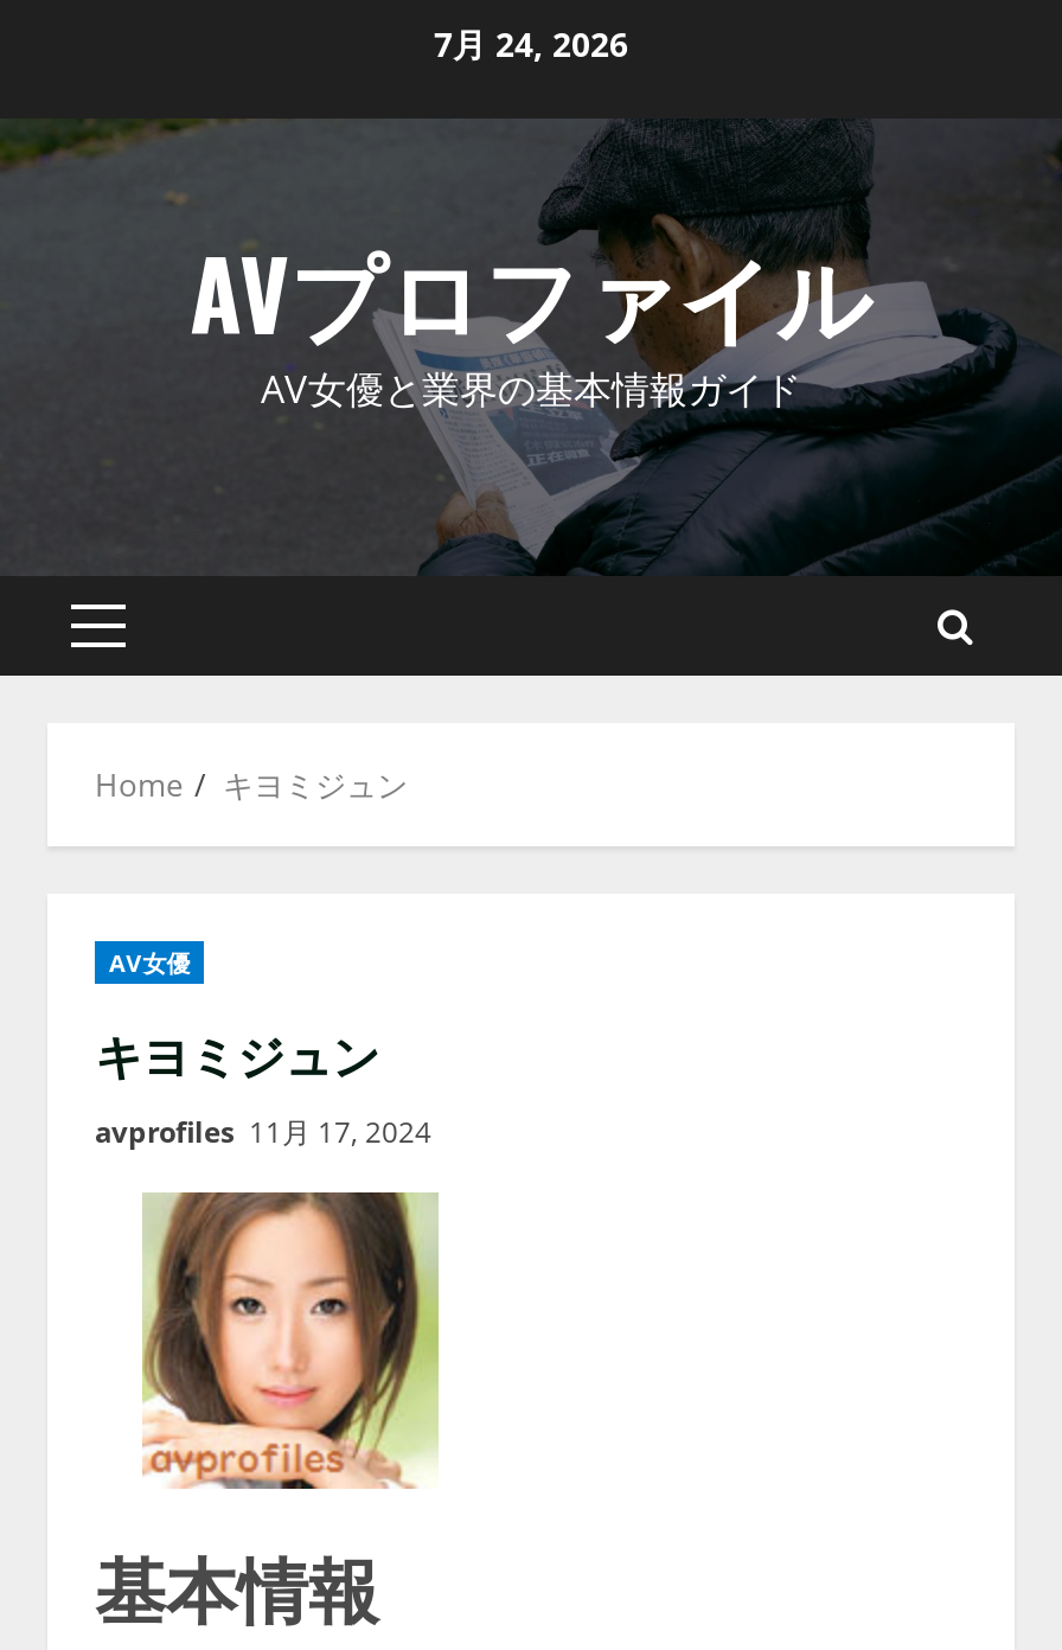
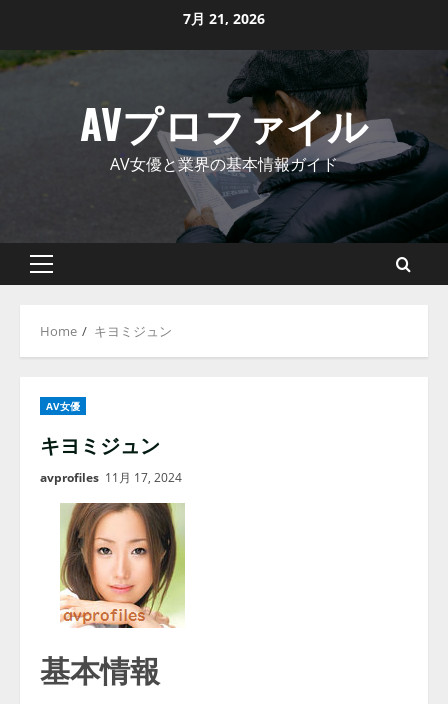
[434,20,628,65] 7月 24, 2026 -> [183,8,265,27] 7月 21, 2026

